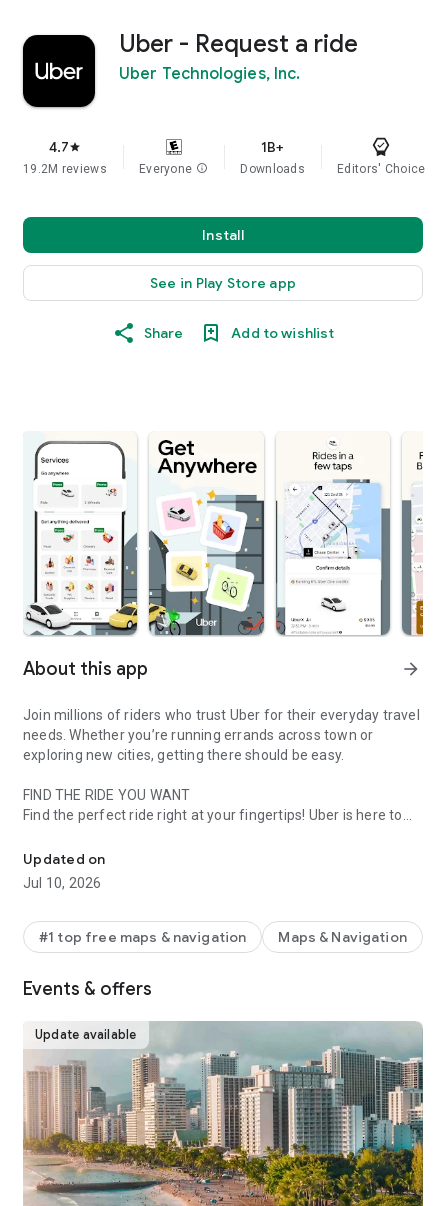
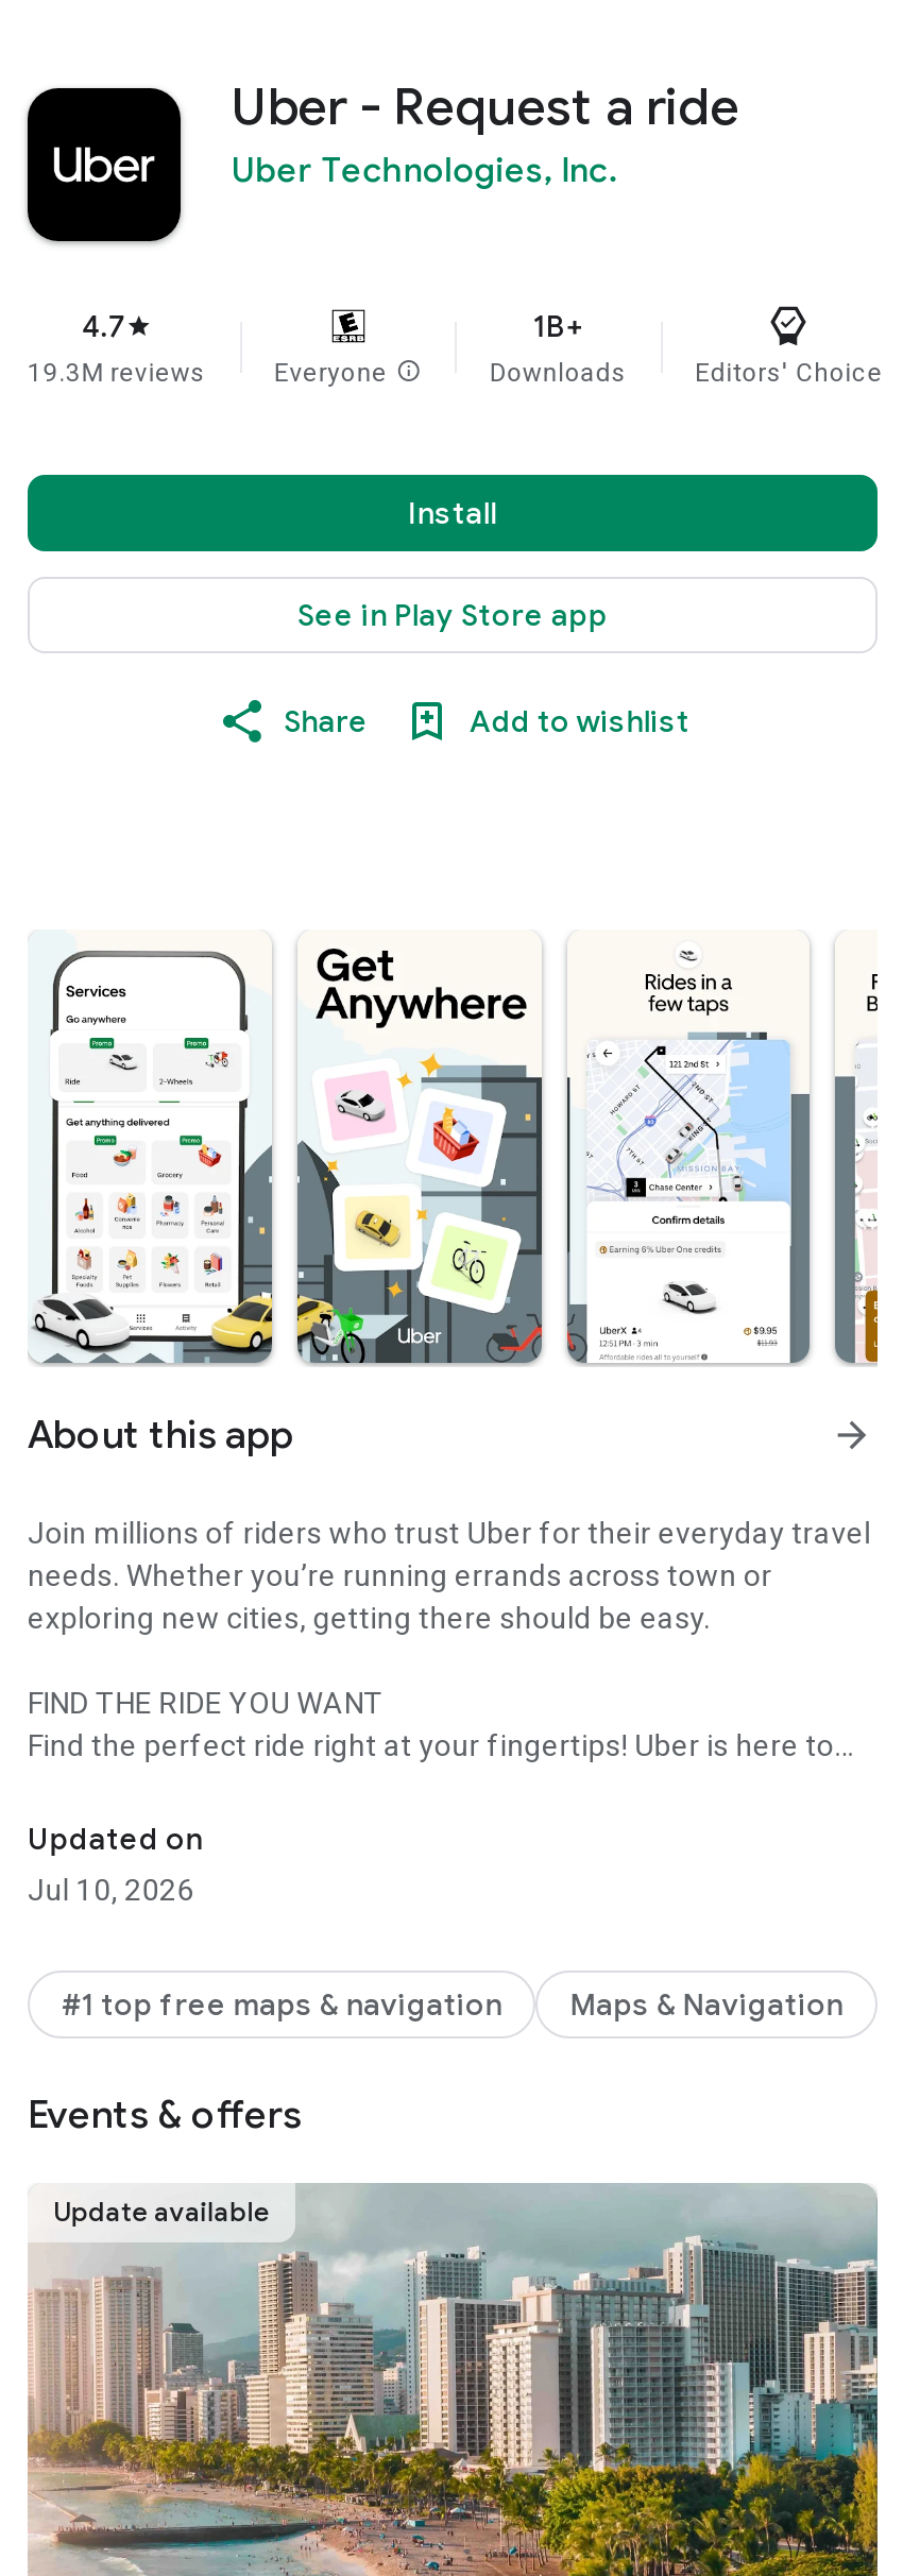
[23,162,107,176] 19.2M reviews -> [28,358,206,388] 19.3M reviews

